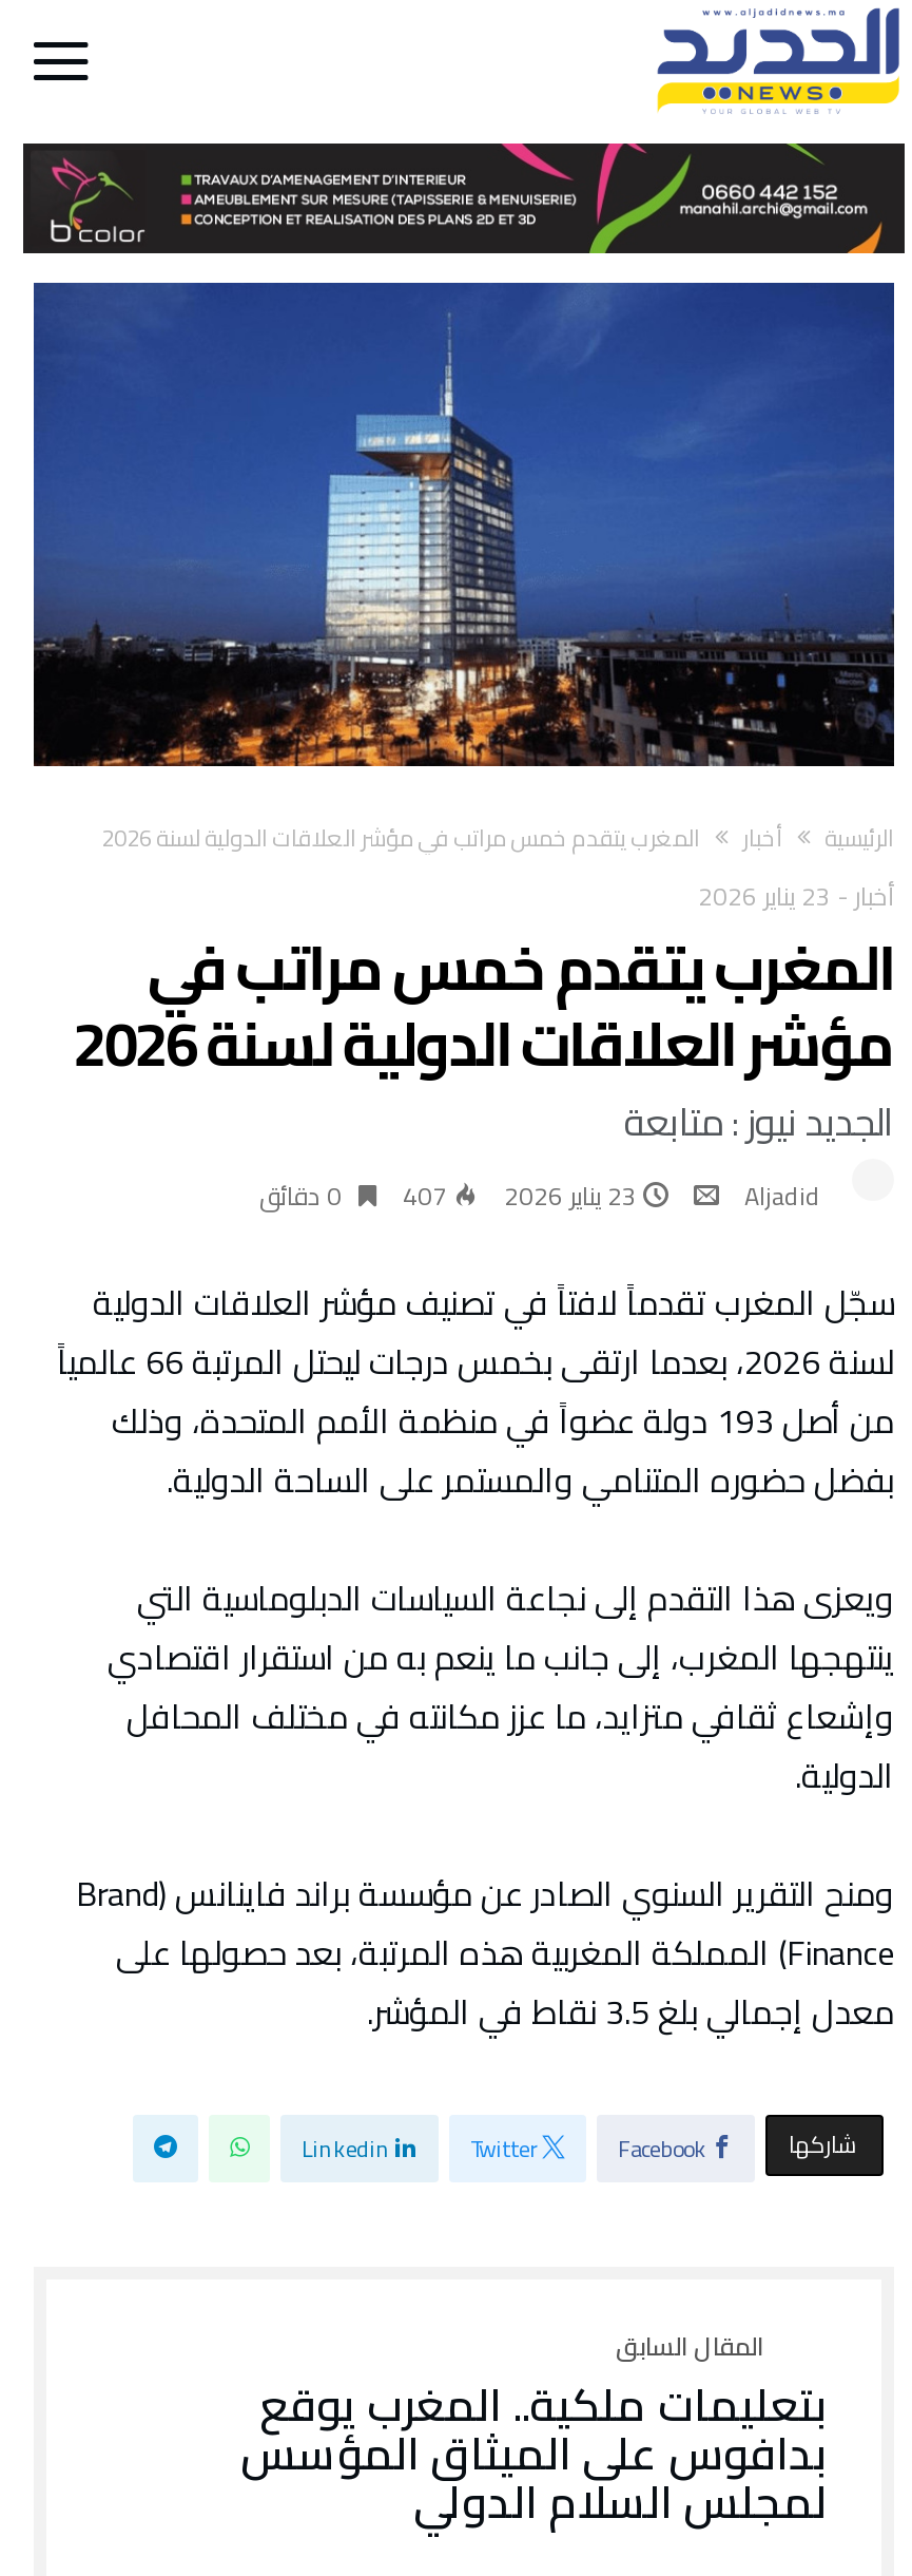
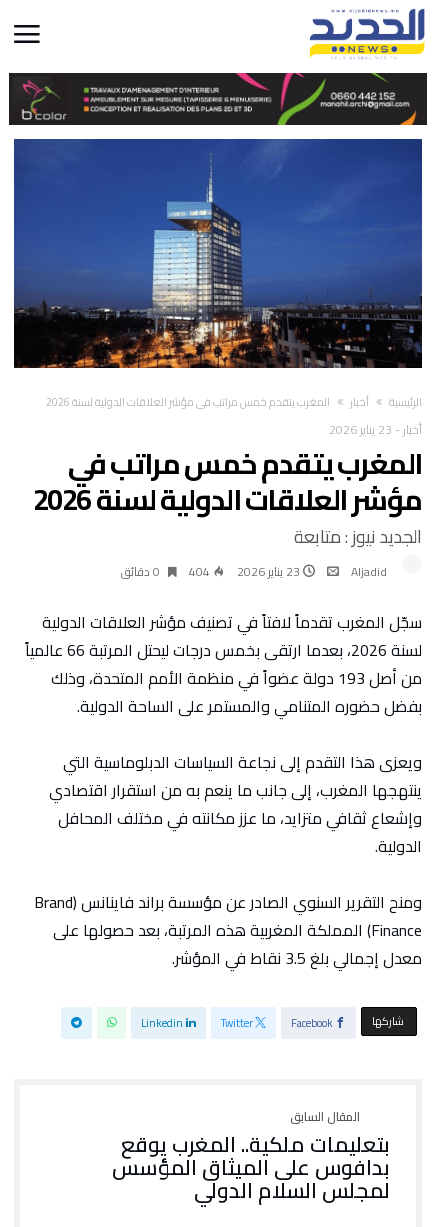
[403,1171,447,1220] 407 -> [189,560,210,583] 404

